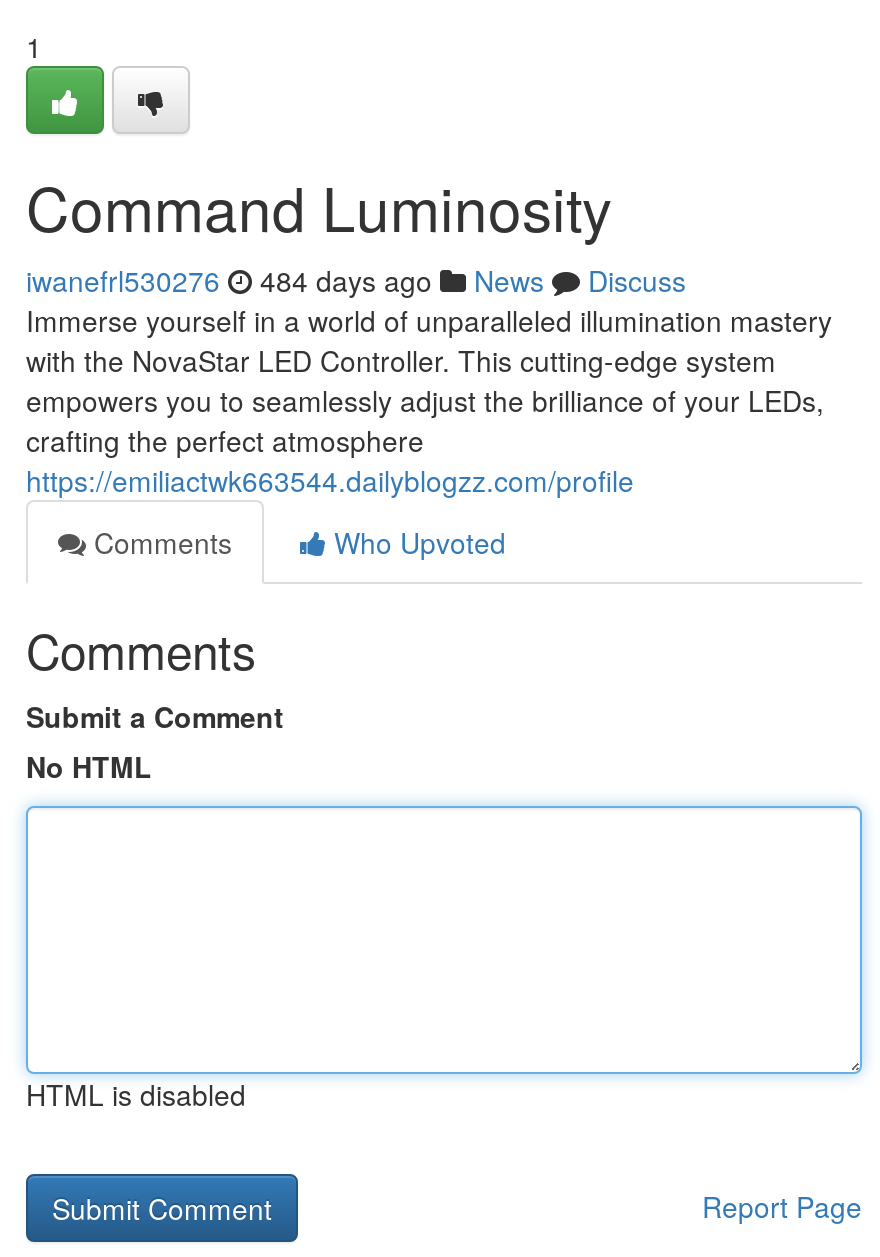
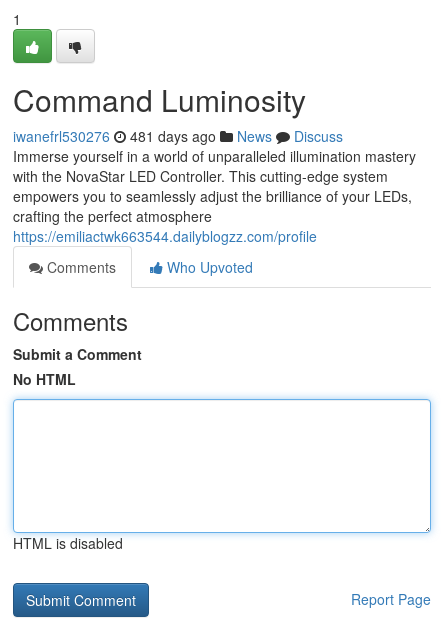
[26,260,686,300] iwanefrl530276 484 days ago News Discuss -> [13,126,343,146] iwanefrl530276 481 days ago News Discuss

